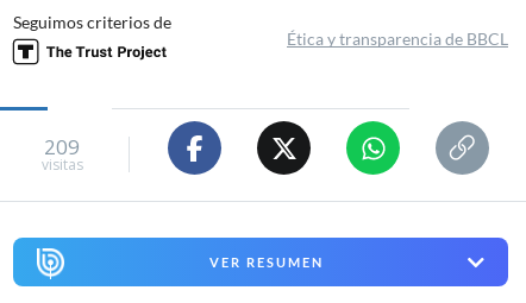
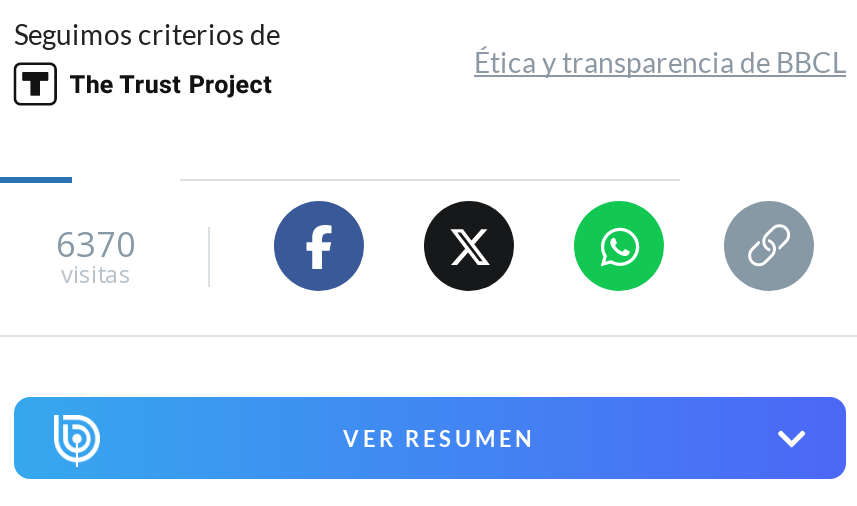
[44,133,80,160] 209 -> [56,221,136,267] 6370

